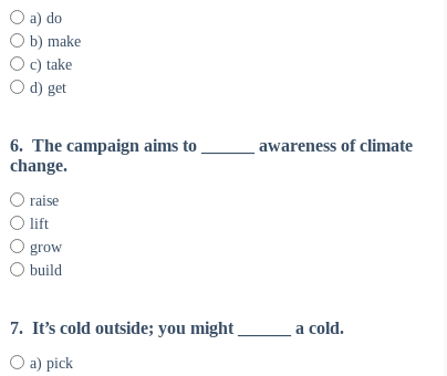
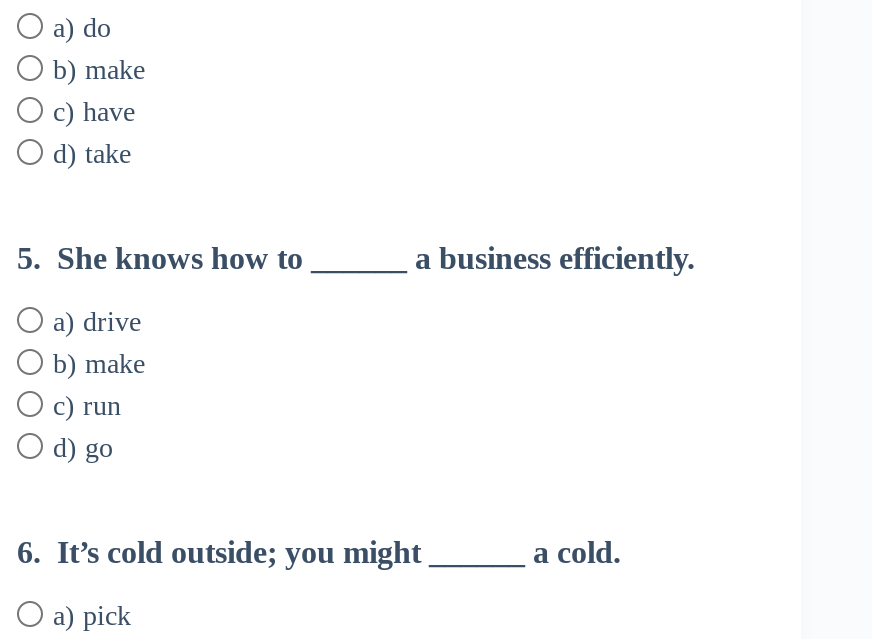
[30,56,72,96] c) take | d) get -> [53,97,135,169] c) have | d) take
[10,136,413,175] 6. The campaign aims to ______ awareness of climate | change. -> [17,241,695,275] 5. She knows how to ______ a business efficiently.
[30,192,62,279] raise | lift | grow | build -> [53,307,145,463] a) drive | b) make | c) run | d) go
[10,318,344,337] 7. It’s cold outside; you might ______ a cold. -> [17,535,621,569] 6. It’s cold outside; you might ______ a cold.

